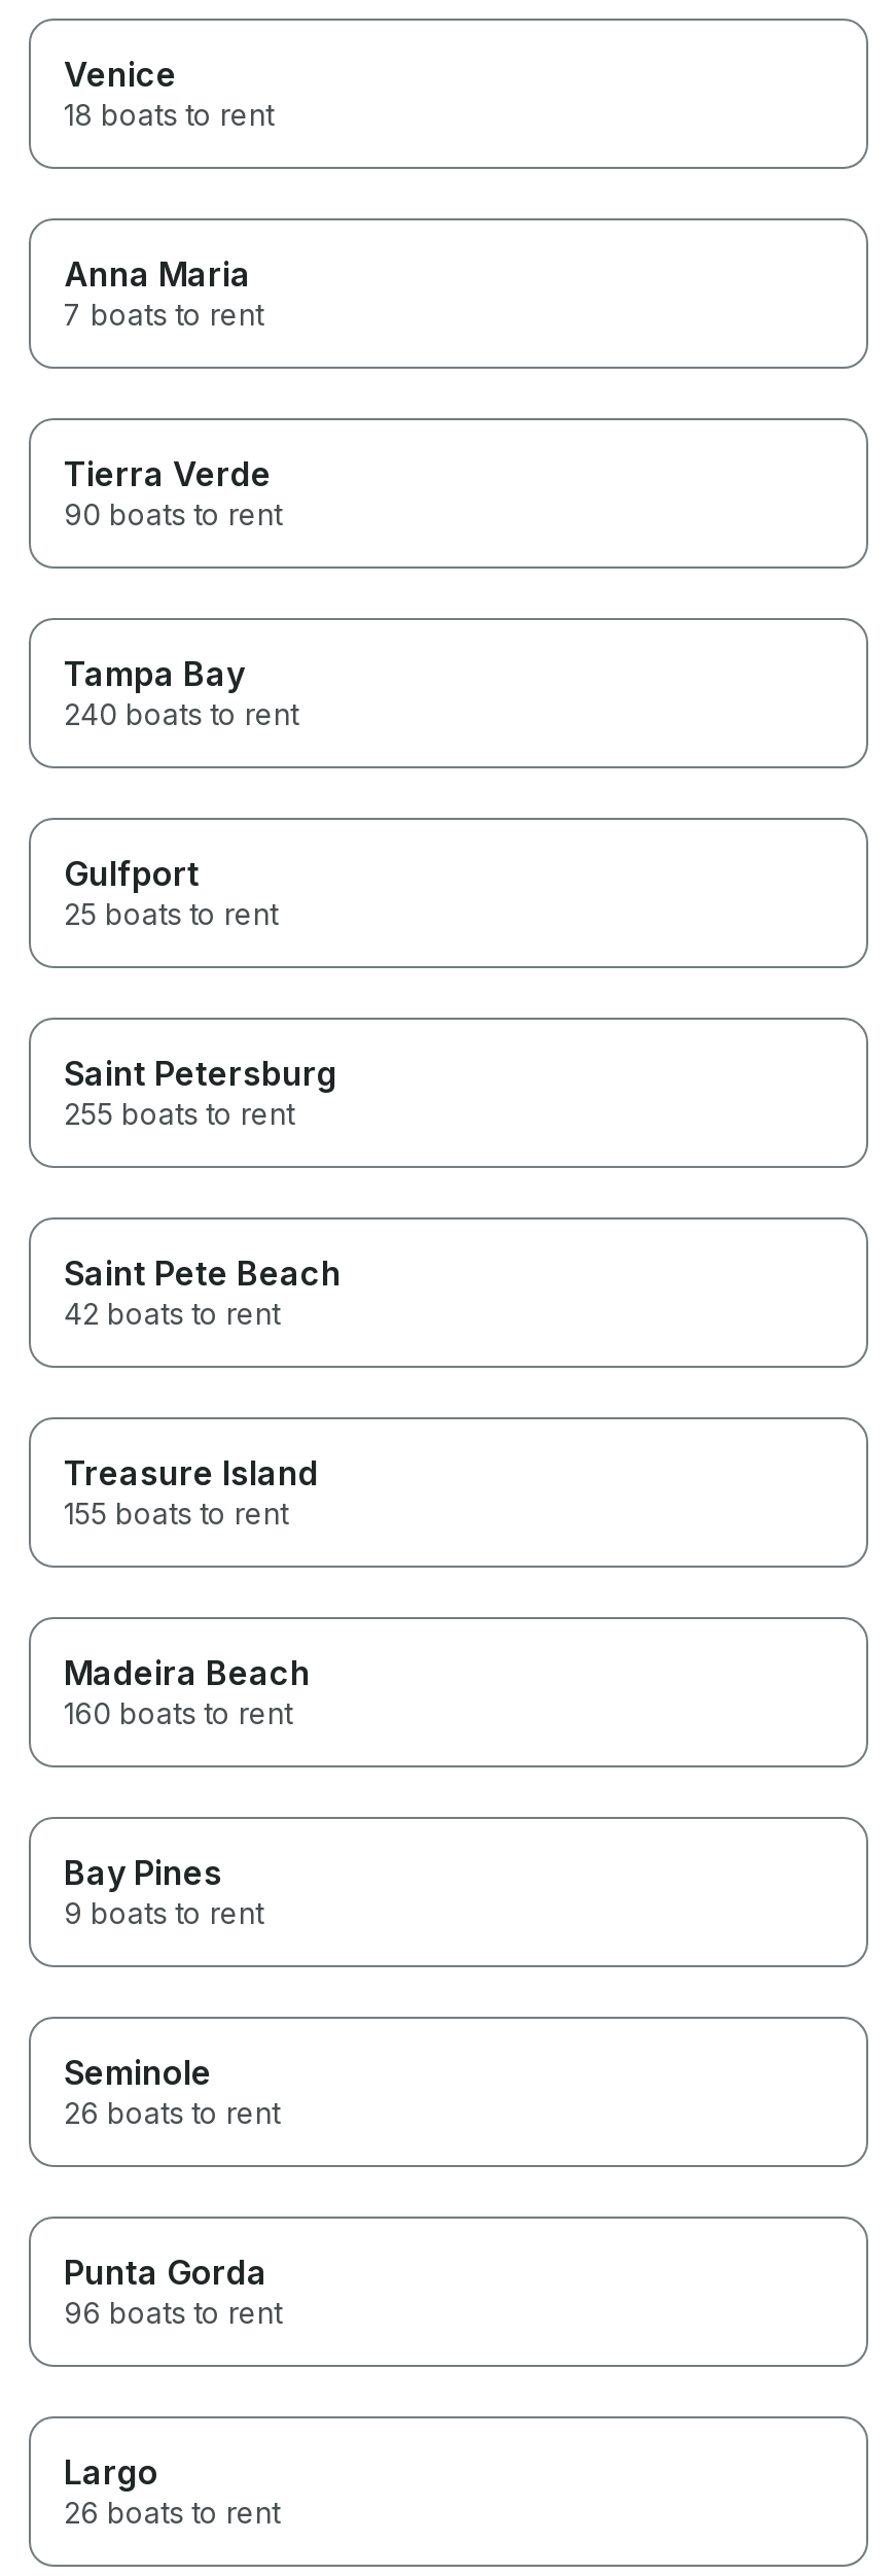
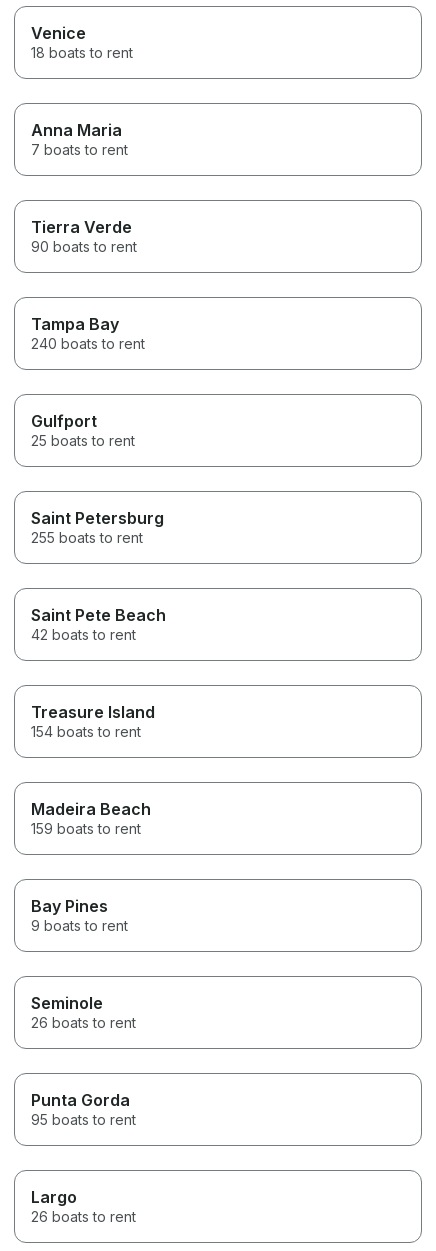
[64,1496,288,1531] 155 boats to rent -> [31,723,141,740] 154 boats to rent
[64,1696,292,1731] 160 boats to rent -> [31,820,141,837] 159 boats to rent
[64,2295,282,2330] 96 boats to rent -> [31,1111,136,1128] 95 boats to rent

